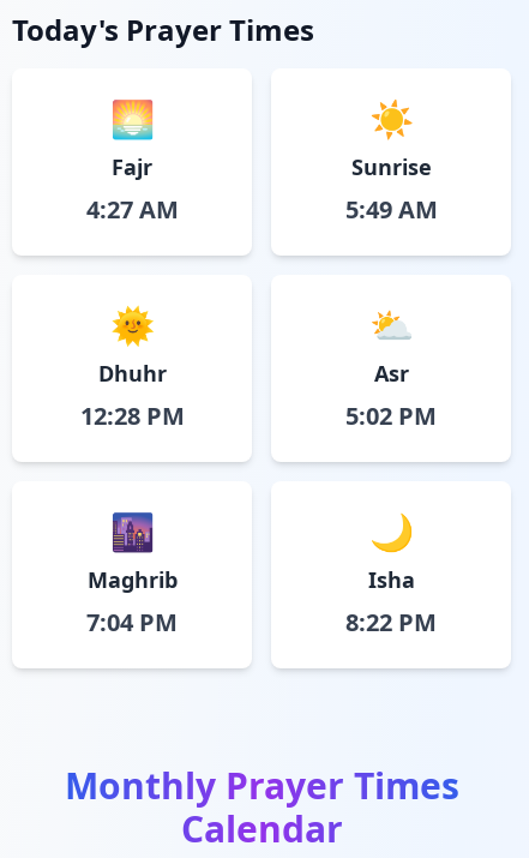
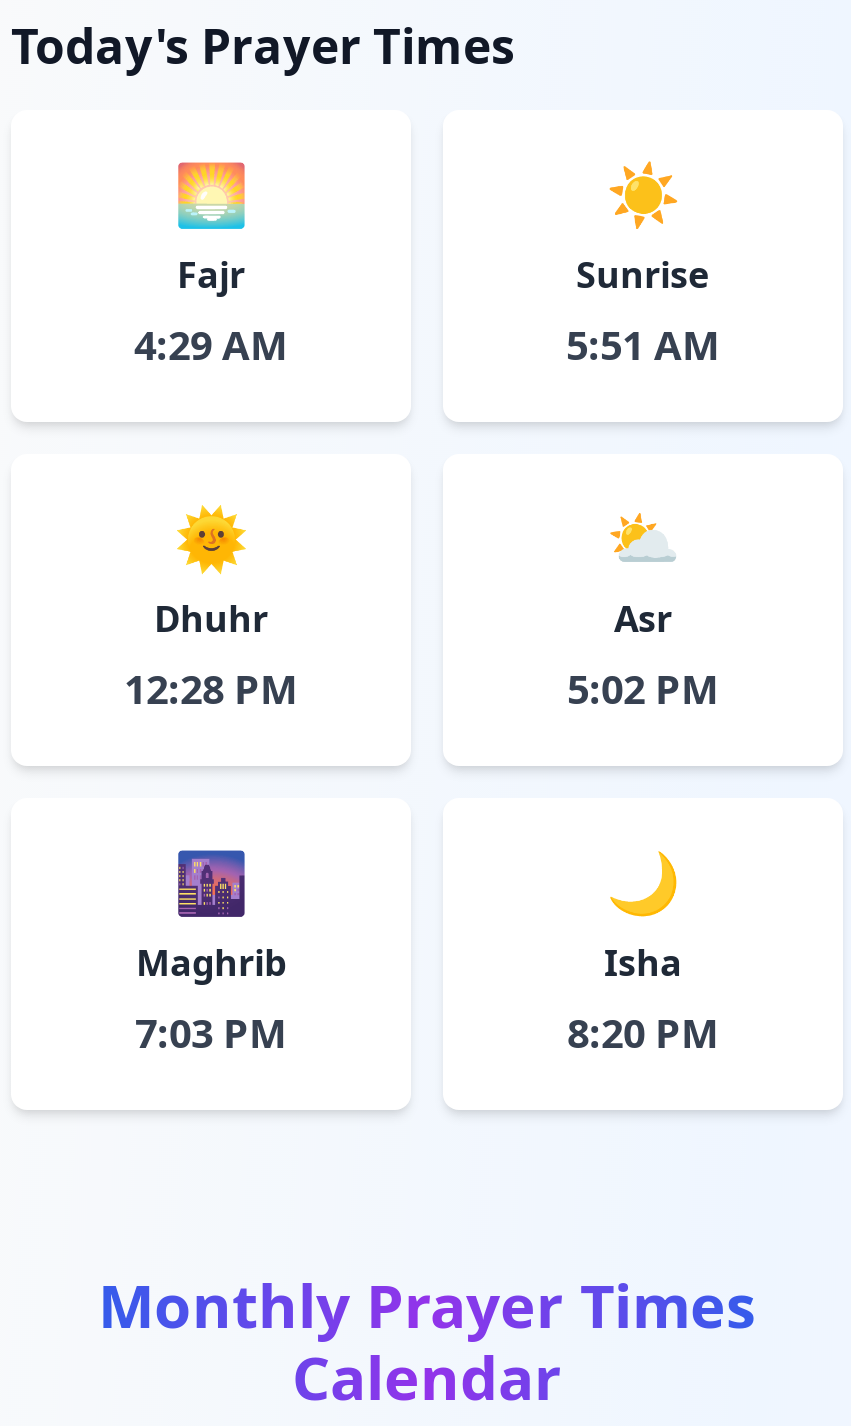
[86,193,178,225] 4:27 AM -> [134,318,288,372] 4:29 AM
[345,193,437,225] 5:49 AM -> [566,318,720,372] 5:51 AM
[86,606,178,638] 7:04 PM -> [135,1006,287,1060] 7:03 PM
[345,606,437,638] 8:22 PM -> [567,1006,719,1060] 8:20 PM

